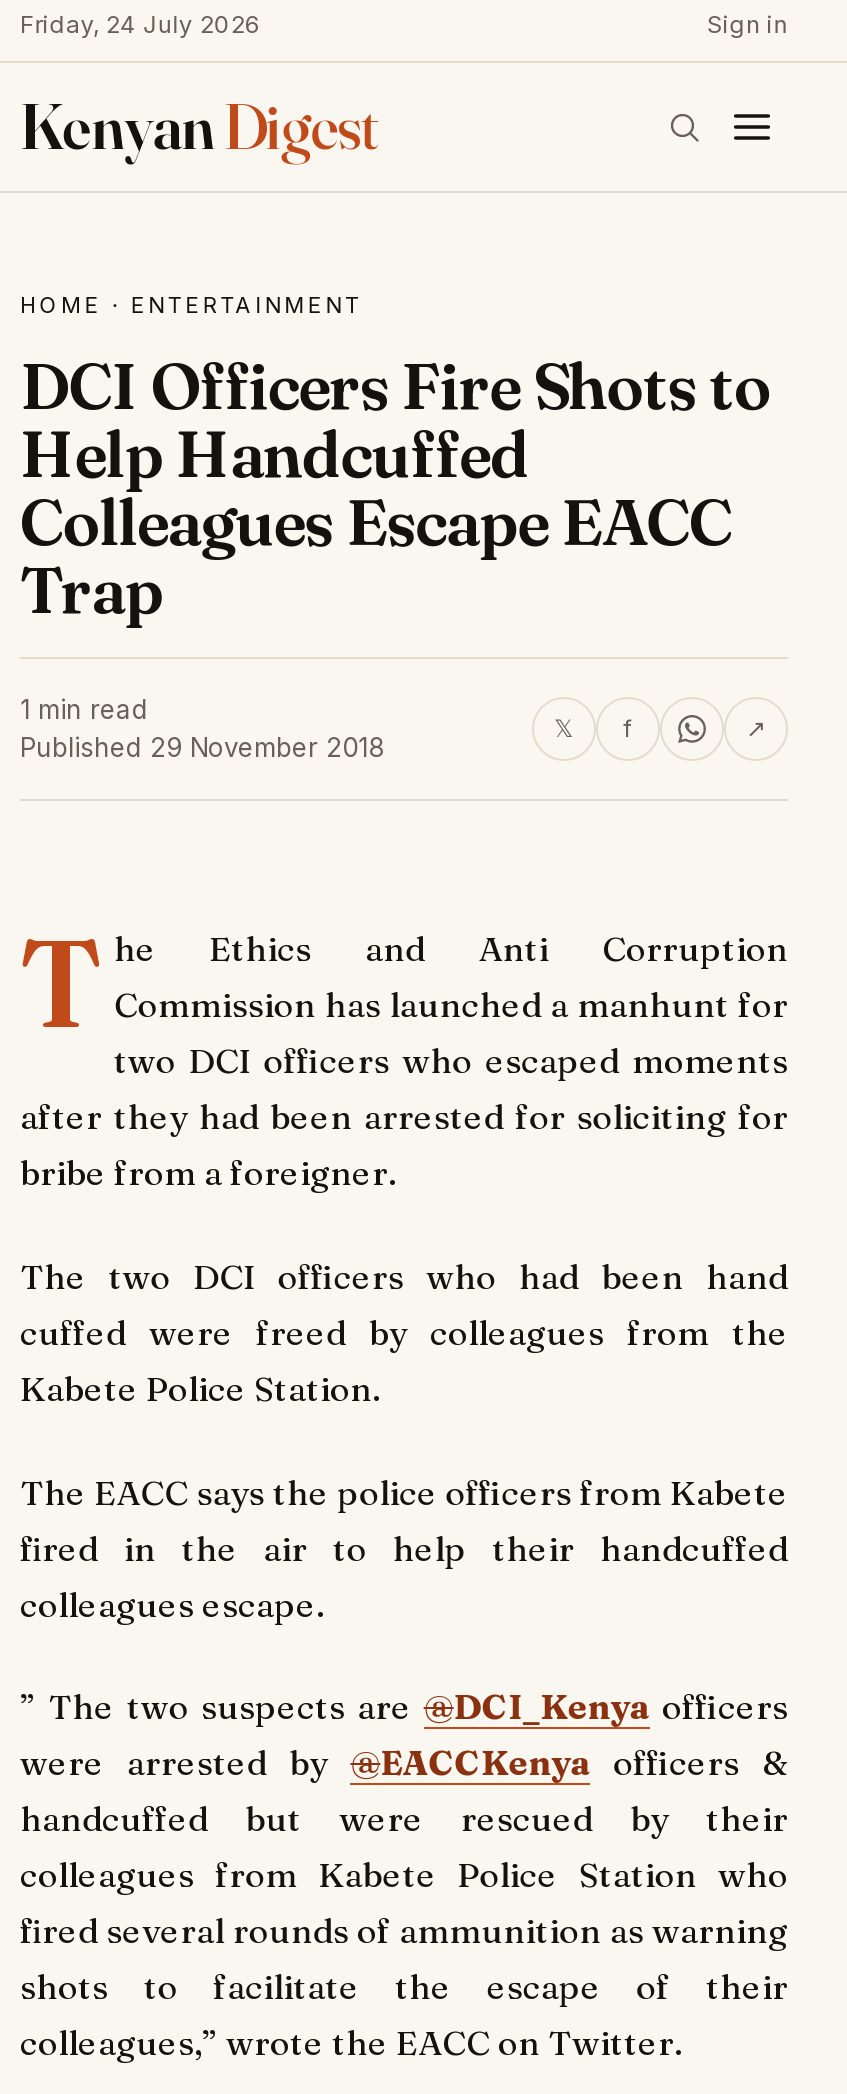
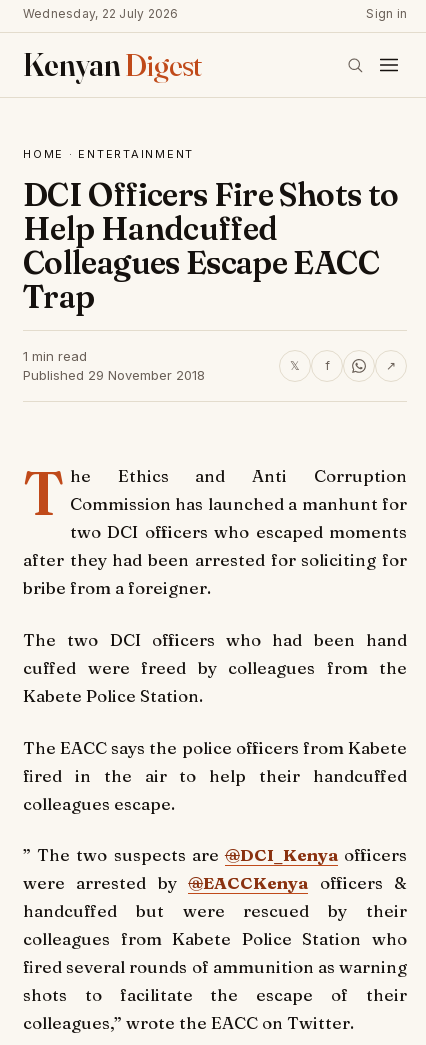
[20,9,262,39] Friday, 24 July 2026 -> [23,6,178,21] Wednesday, 22 July 2026

